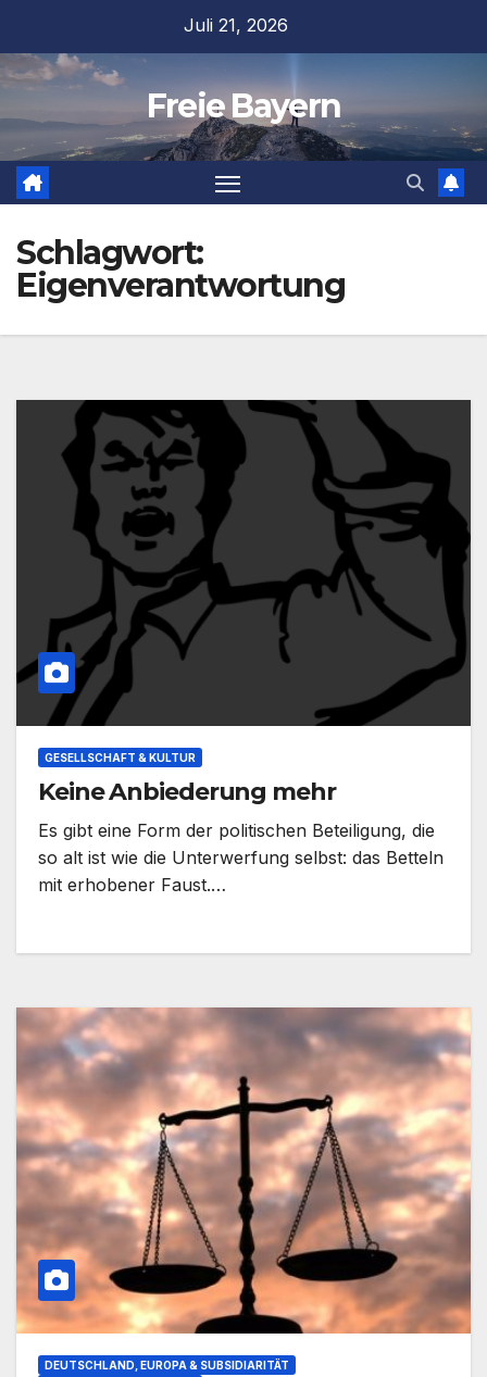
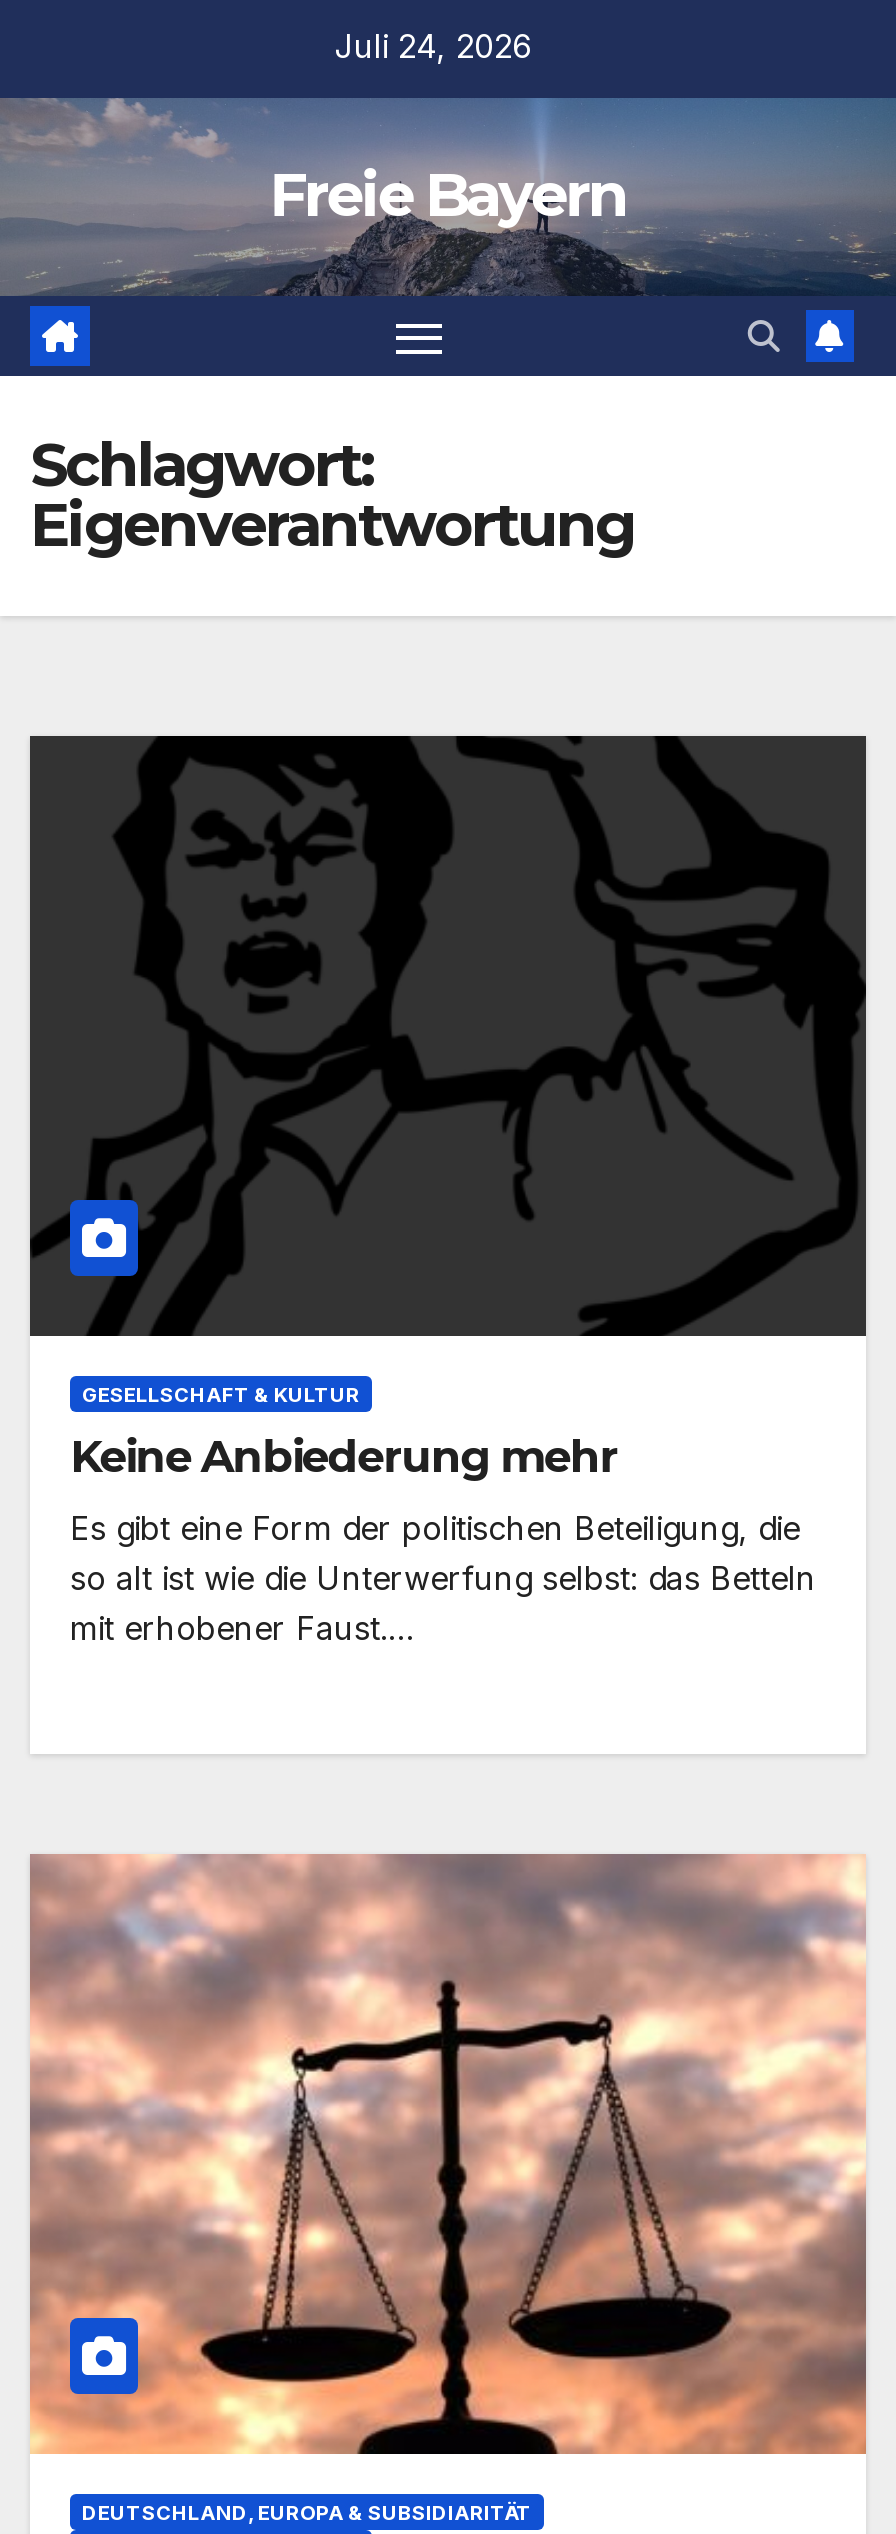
[183,14,288,36] Juli 21, 2026 -> [334,26,532,66] Juli 24, 2026

